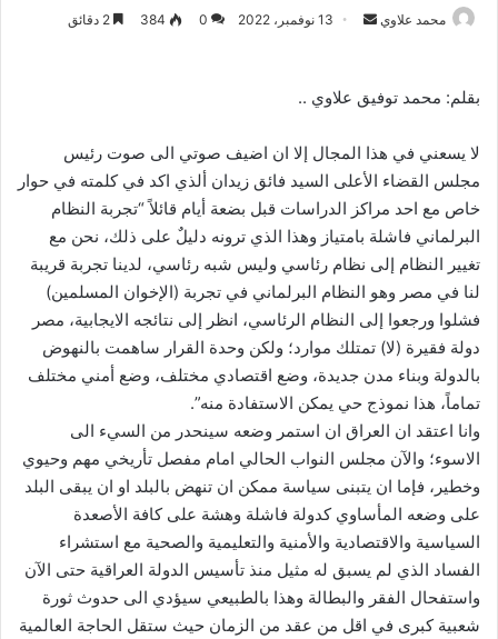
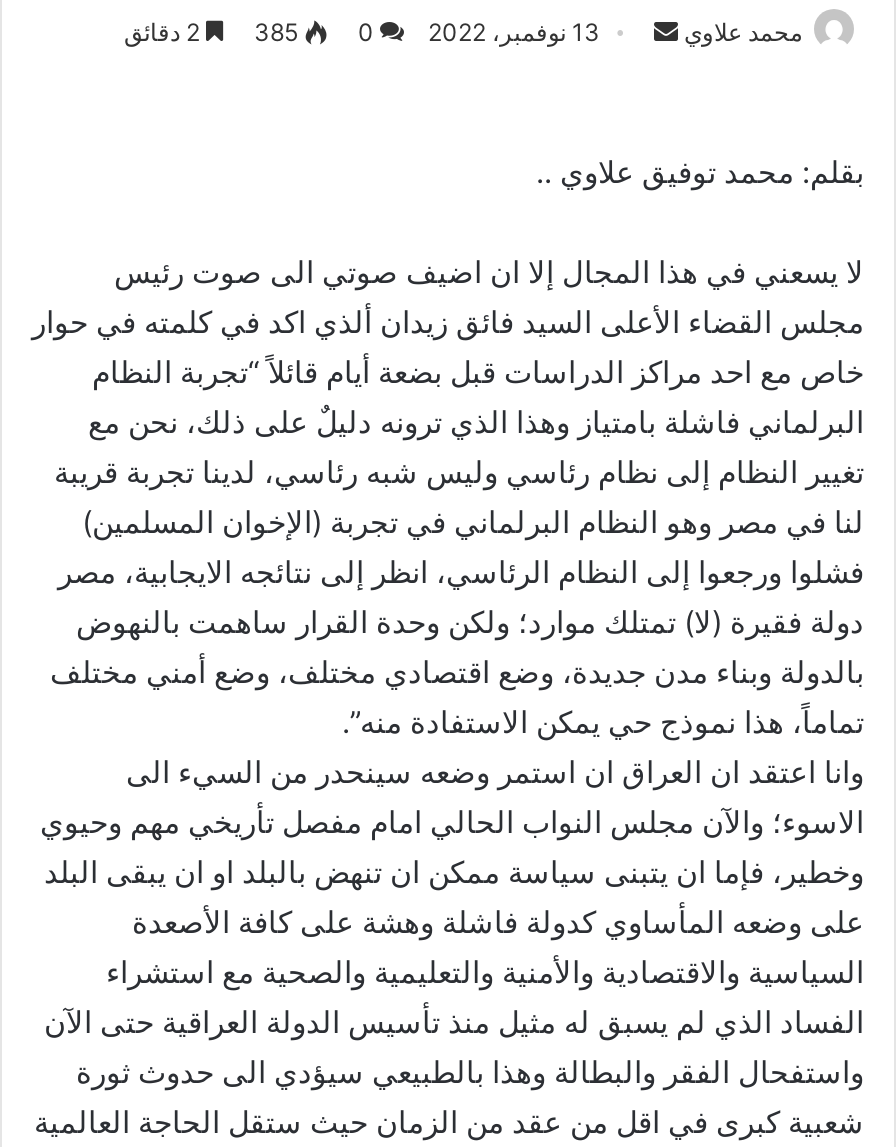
[140,11,166,28] 384 -> [254,17,298,47] 385

